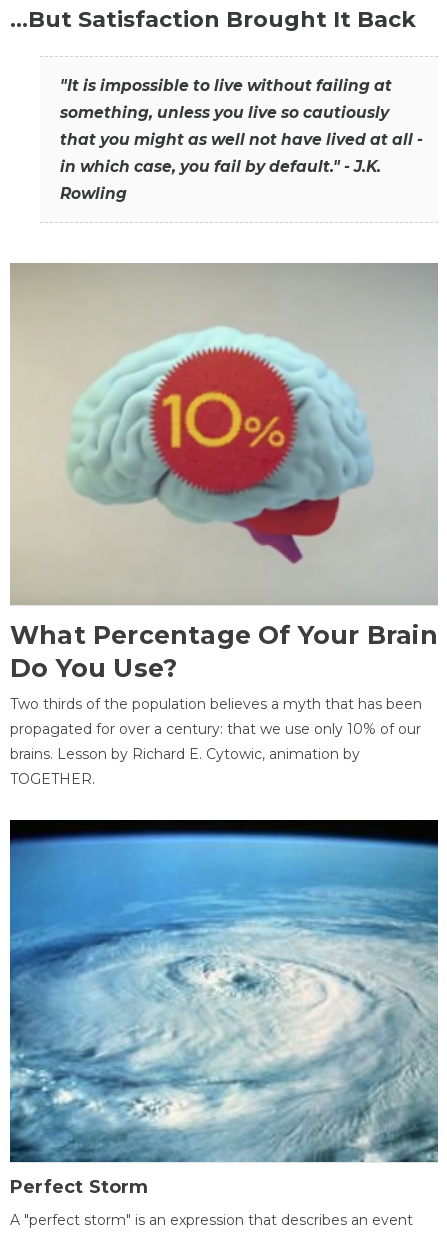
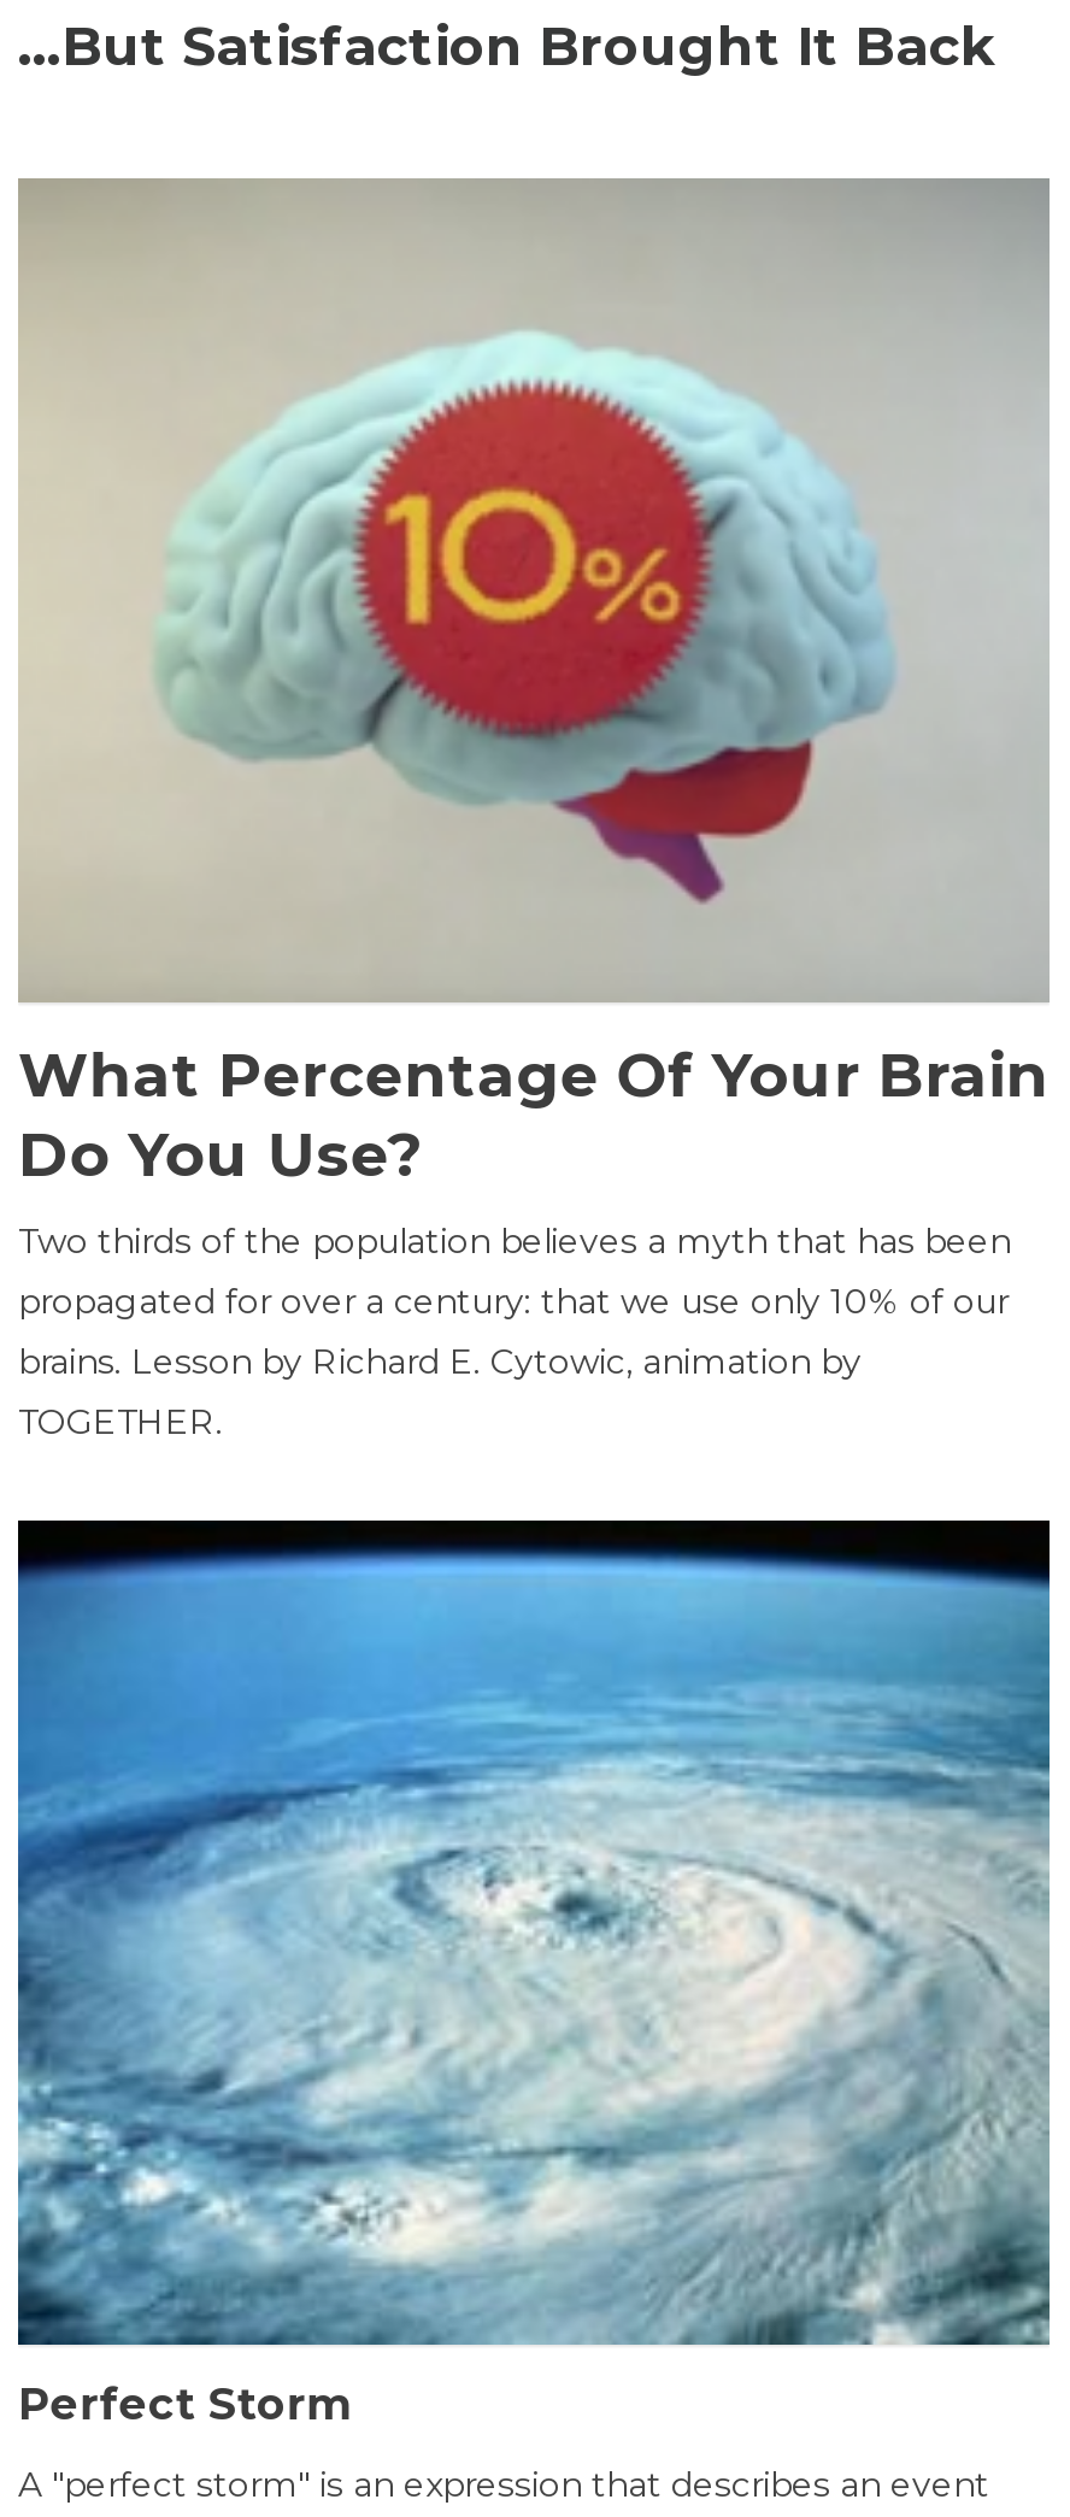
[60,76,423,203] "It is impossible to live without failing at | something, unless you live so cautiously | that you might as well not have lived at all - | in which case, you fail by default." - J.K. | Rowling -> none

